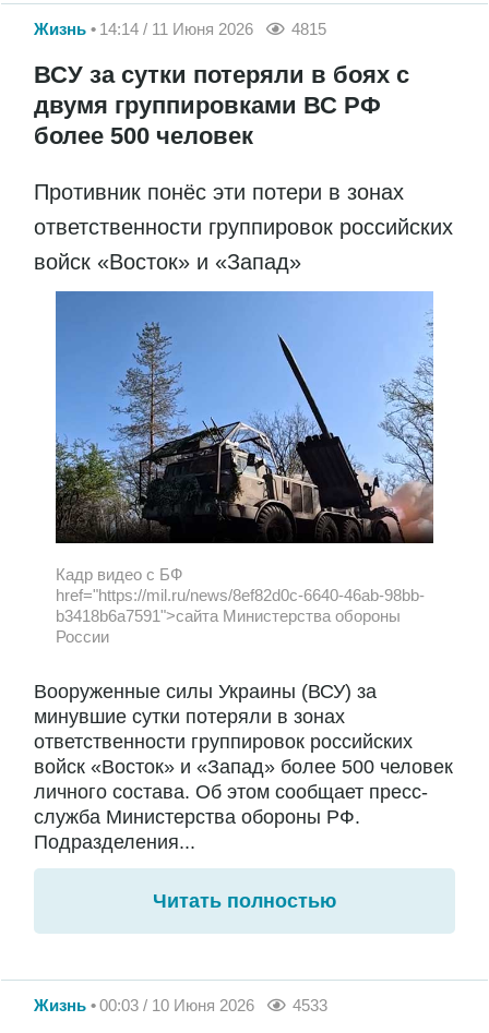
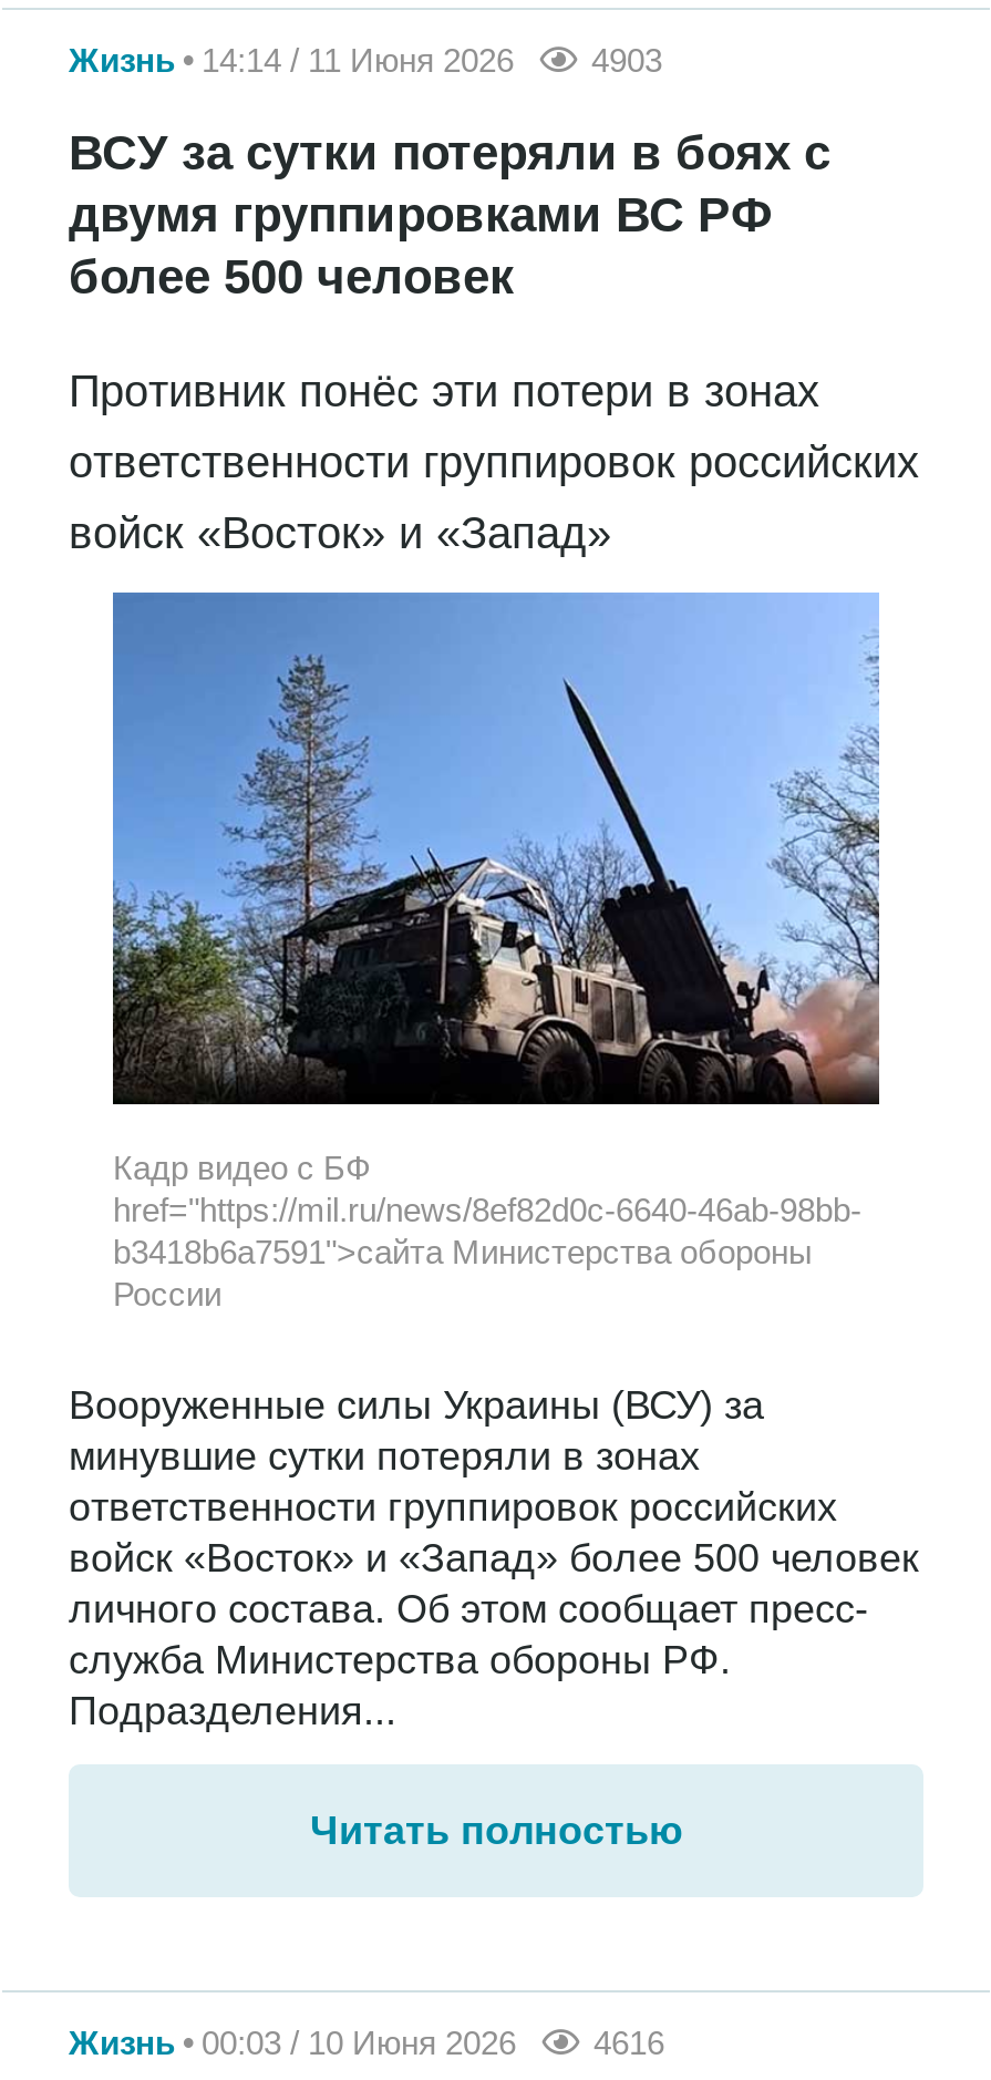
[291,19,326,38] 4815 -> [591,40,662,78] 4903
[293,996,327,1015] 4533 -> [593,2024,664,2062] 4616

